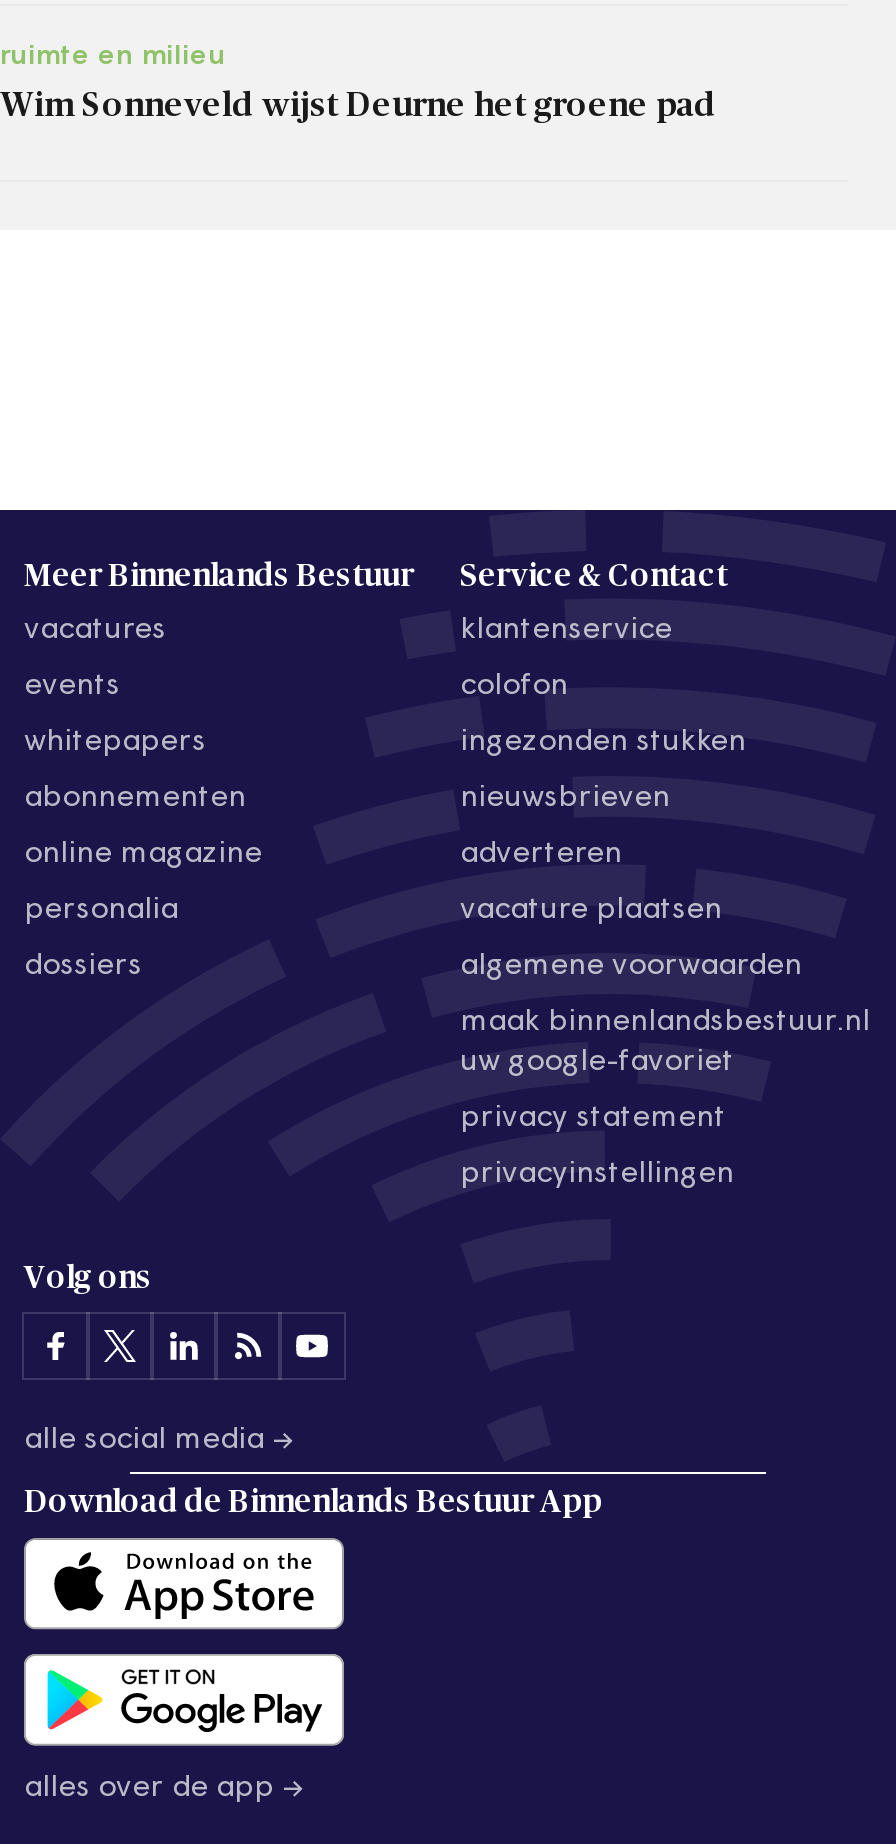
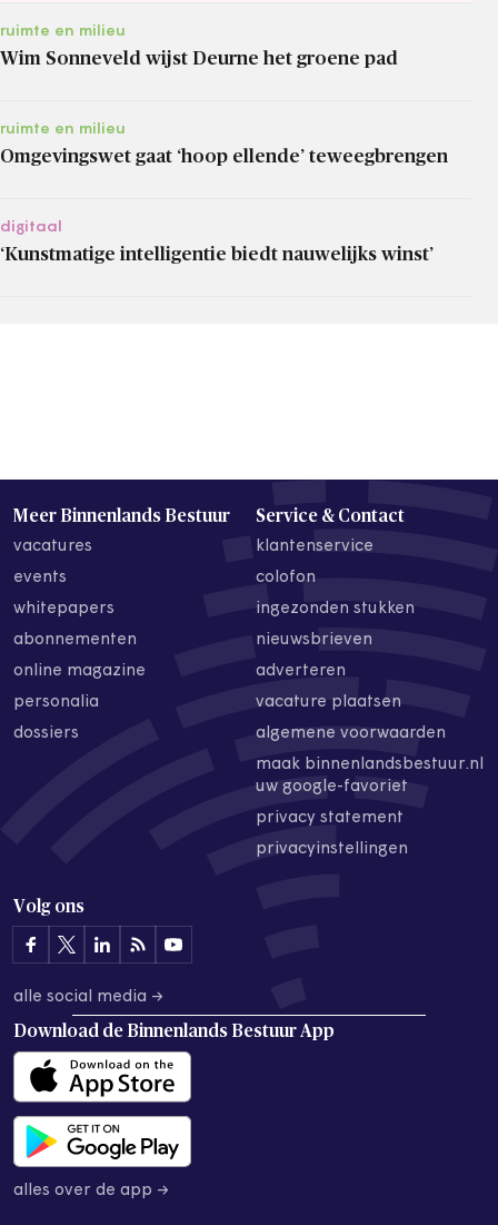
none -> [0,121,448,165] ruimte en milieu | Omgevingswet gaat ‘hoop ellende’ teweegbrengen
none -> [0,219,434,263] digitaal | ‘Kunstmatige intelligentie biedt nauwelijks winst’

